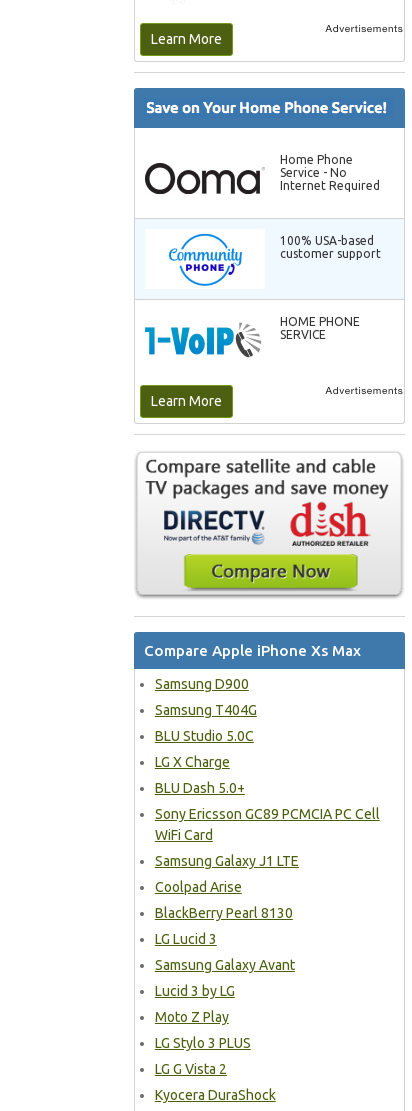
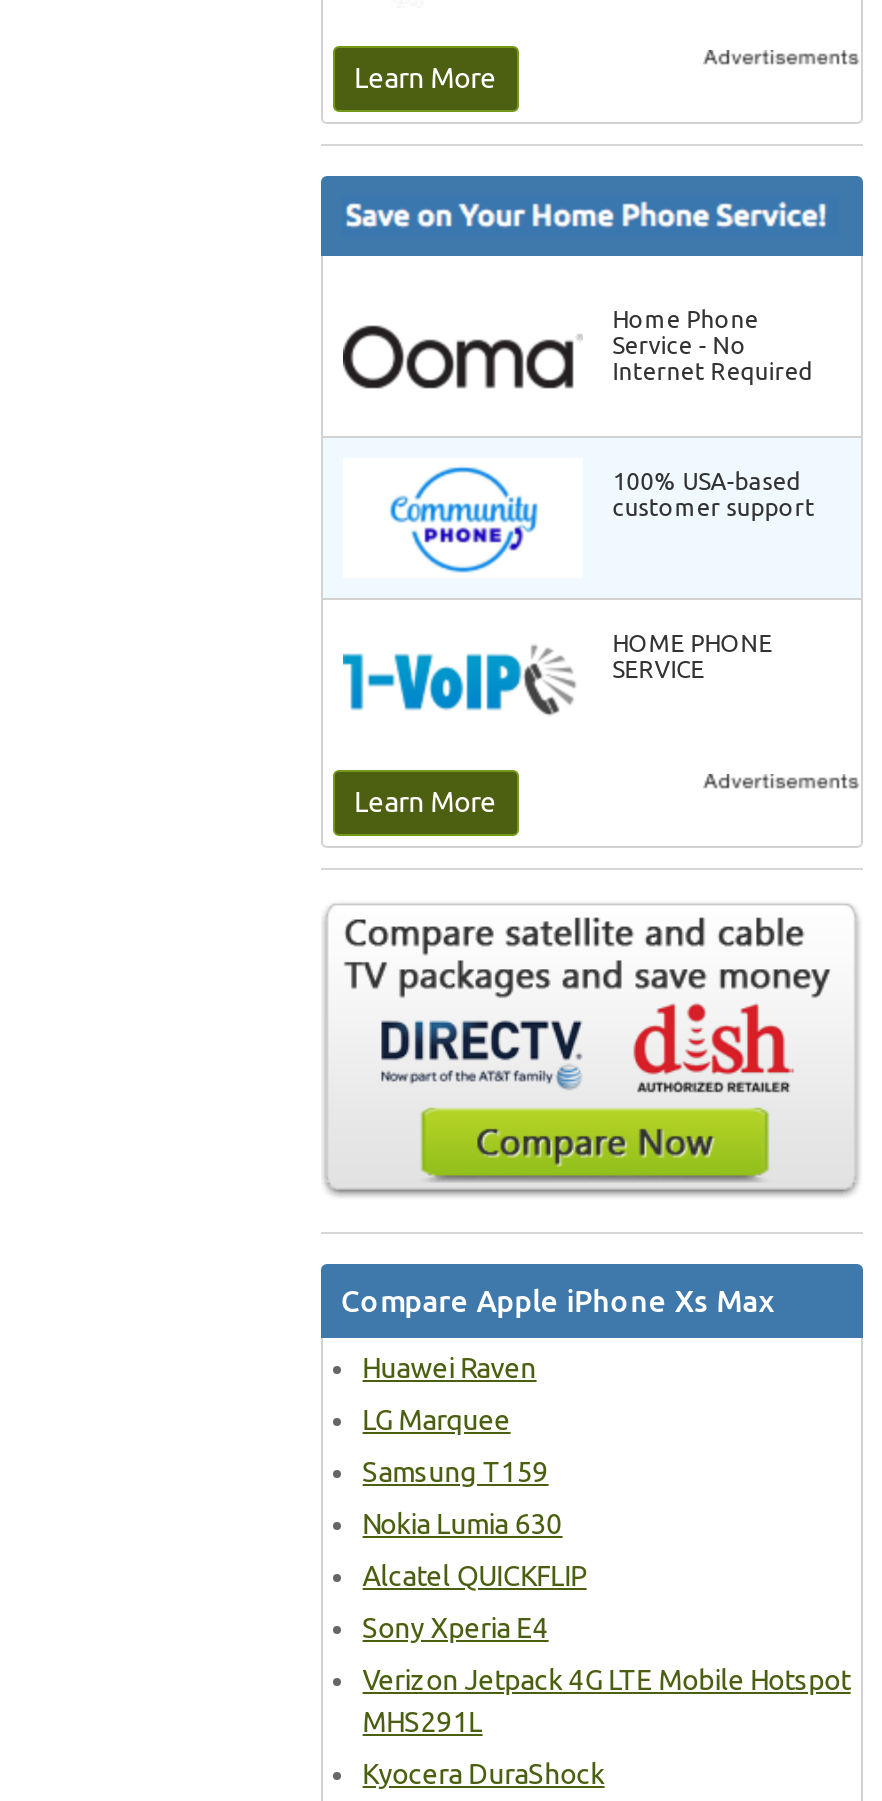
[155,676,380,1077] Samsung D900 | Samsung T404G | BLU Studio 5.0C | LG X Charge | BLU Dash 5.0+ | Sony Ericsson GC89 PCMCIA PC Cell | WiFi Card | Samsung Galaxy J1 LTE | Coolpad Arise | BlackBerry Pearl 8130 | LG Lucid 3 | Samsung Galaxy Avant | Lucid 3 by LG | Moto Z Play | LG Stylo 3 PLUS | LG G Vista 2 -> [363,1352,851,1738] Huawei Raven | LG Marquee | Samsung T159 | Nokia Lumia 630 | Alcatel QUICKFLIP | Sony Xperia E4 | Verizon Jetpack 4G LTE Mobile Hotspot | MHS291L

